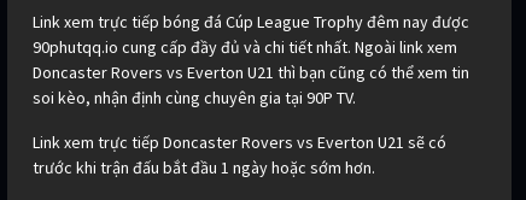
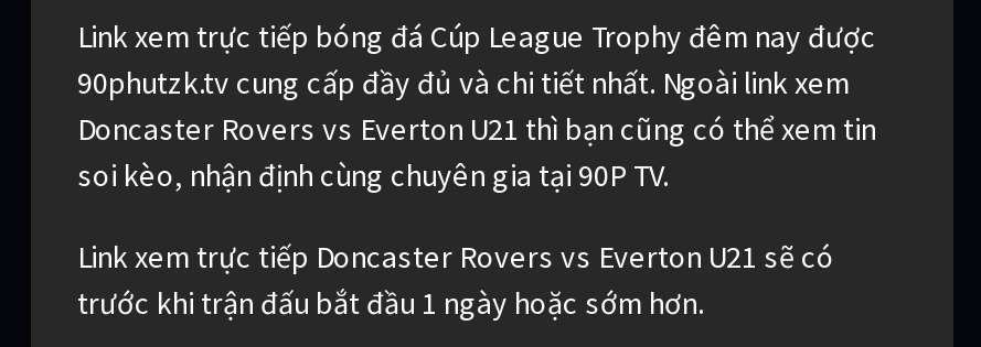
[33,37,457,58] 90phutqq.io cung cấp đầy đủ và chi tiết nhất. Ngoài link xem -> [77,64,850,103] 90phutzk.tv cung cấp đầy đủ và chi tiết nhất. Ngoài link xem

